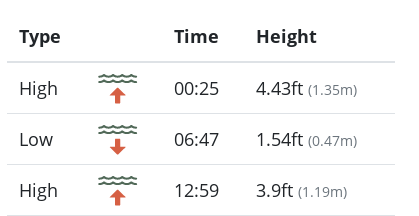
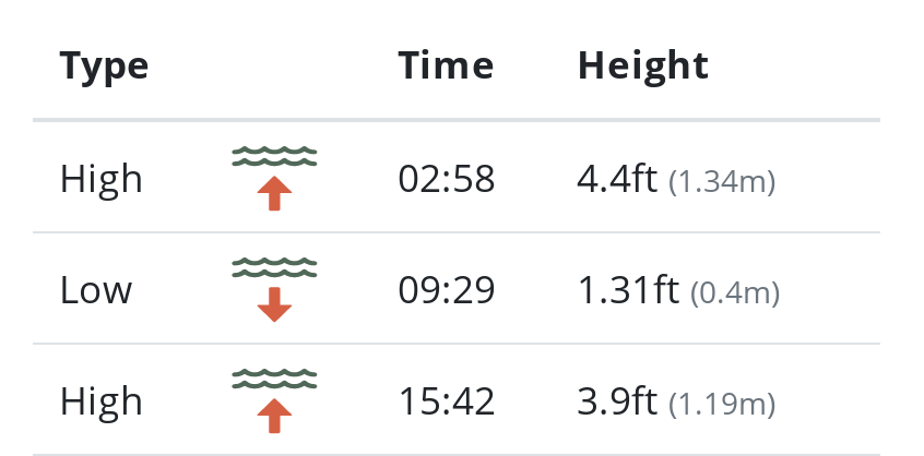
[174,76,357,100] 00:25 | 4.43ft (1.35m) -> [398,150,775,203] 02:58 | 4.4ft (1.34m)
[174,127,357,151] 06:47 | 1.54ft (0.47m) -> [398,262,780,314] 09:29 | 1.31ft (0.4m)
[174,178,347,202] 12:59 3.9ft (1.19m) -> [398,373,775,425] 15:42 3.9ft (1.19m)

